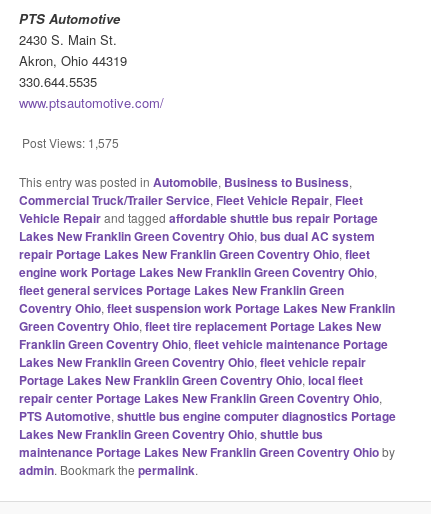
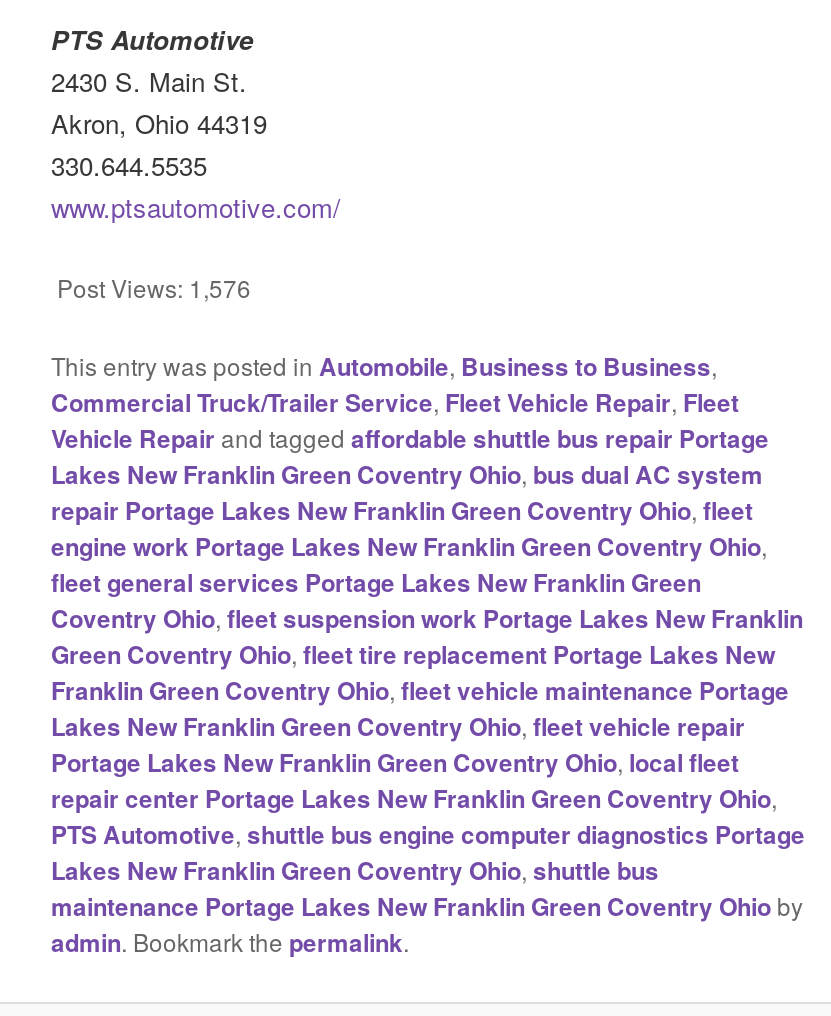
[22,134,119,151] Post Views: 1,575 -> [57,270,251,304] Post Views: 1,576

